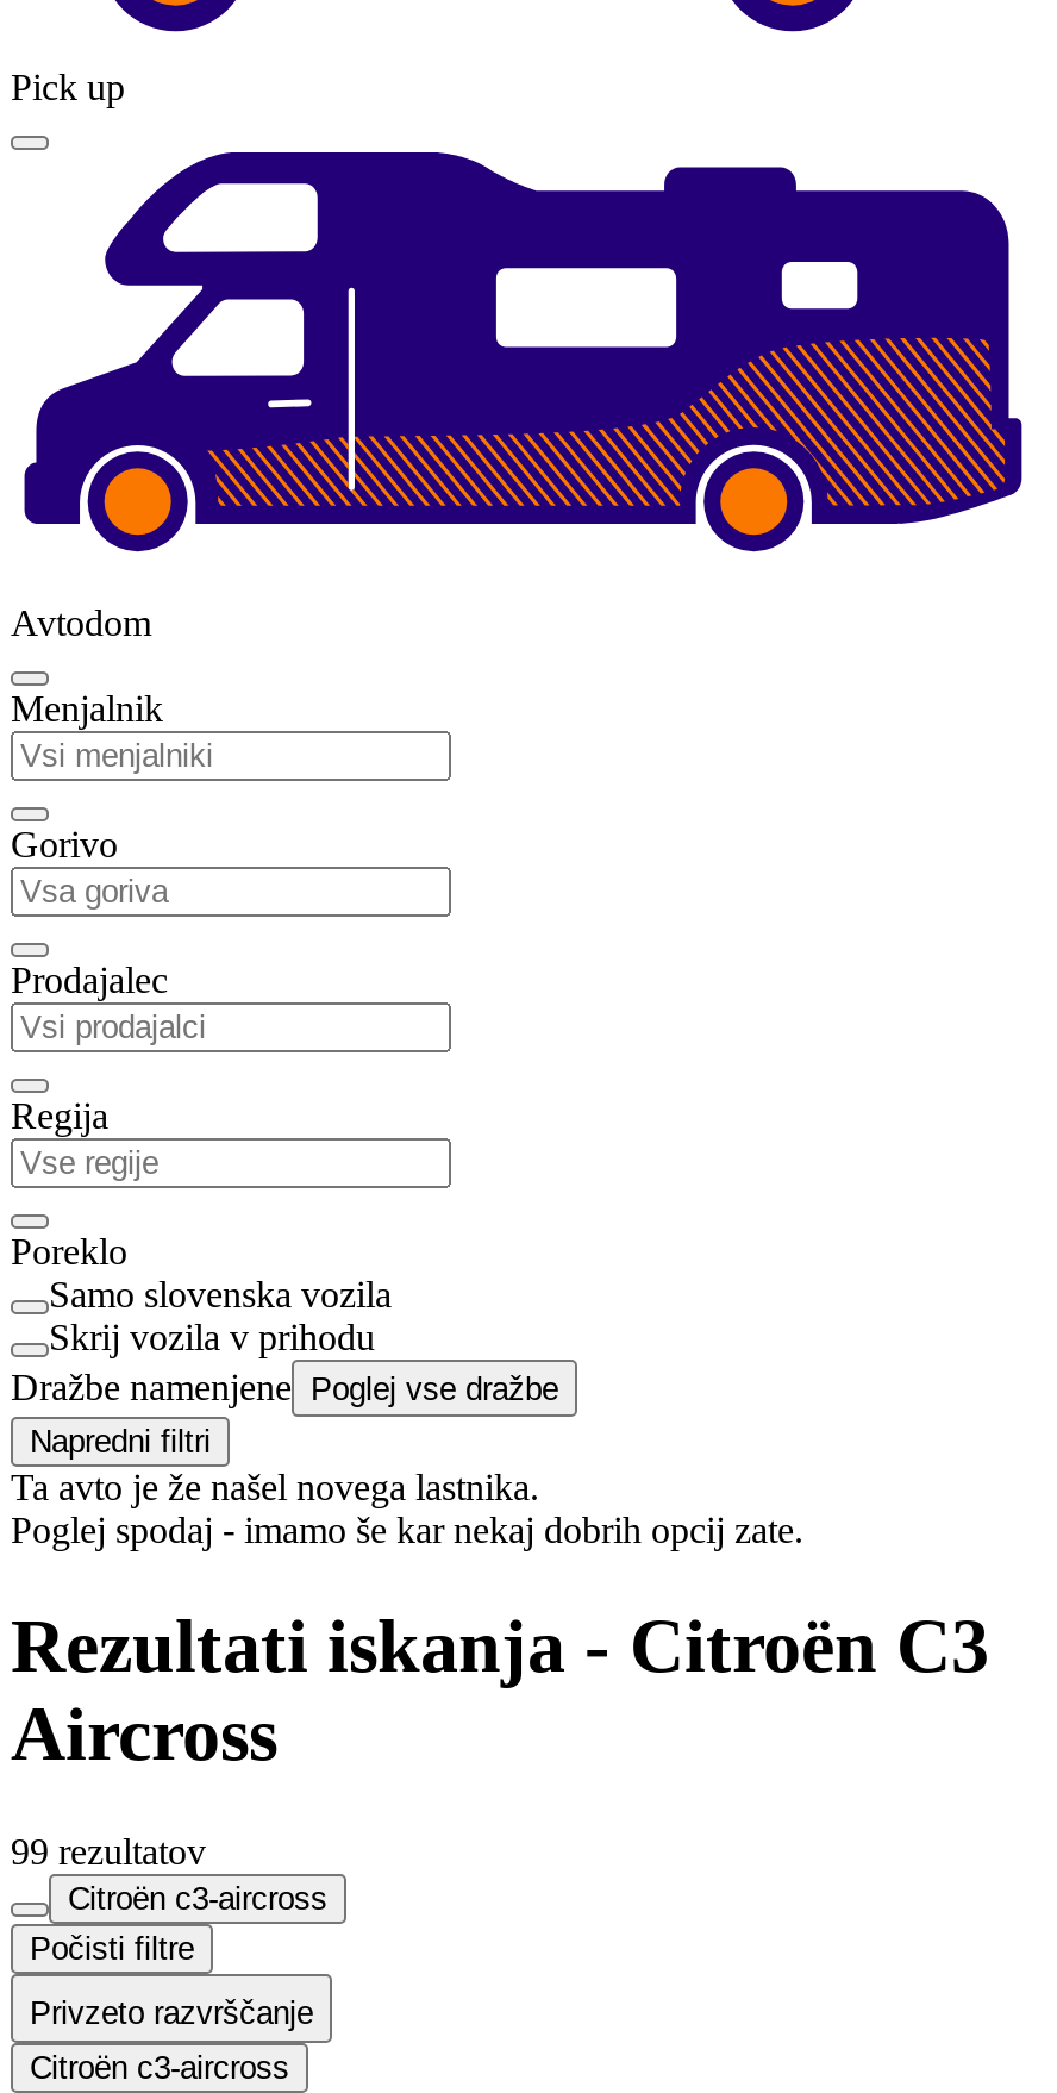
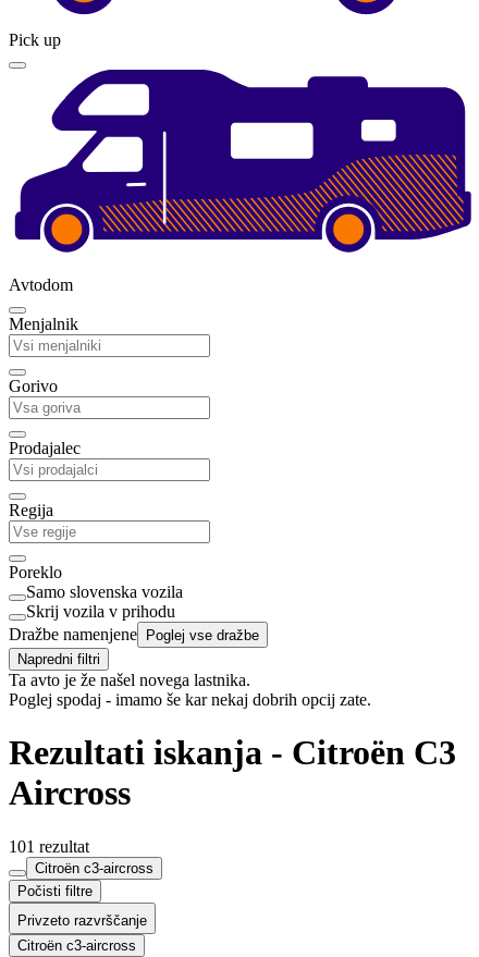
[11,1830,206,1871] 99 rezultatov -> [9,837,89,855] 101 rezultat

